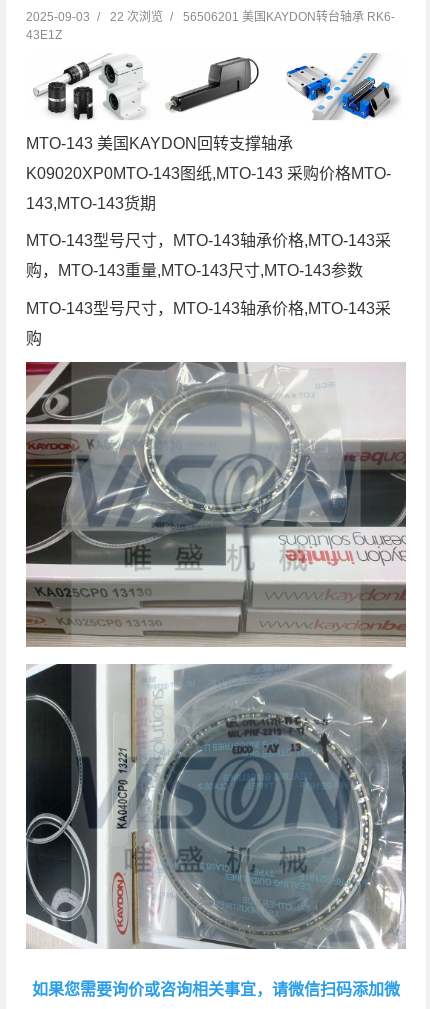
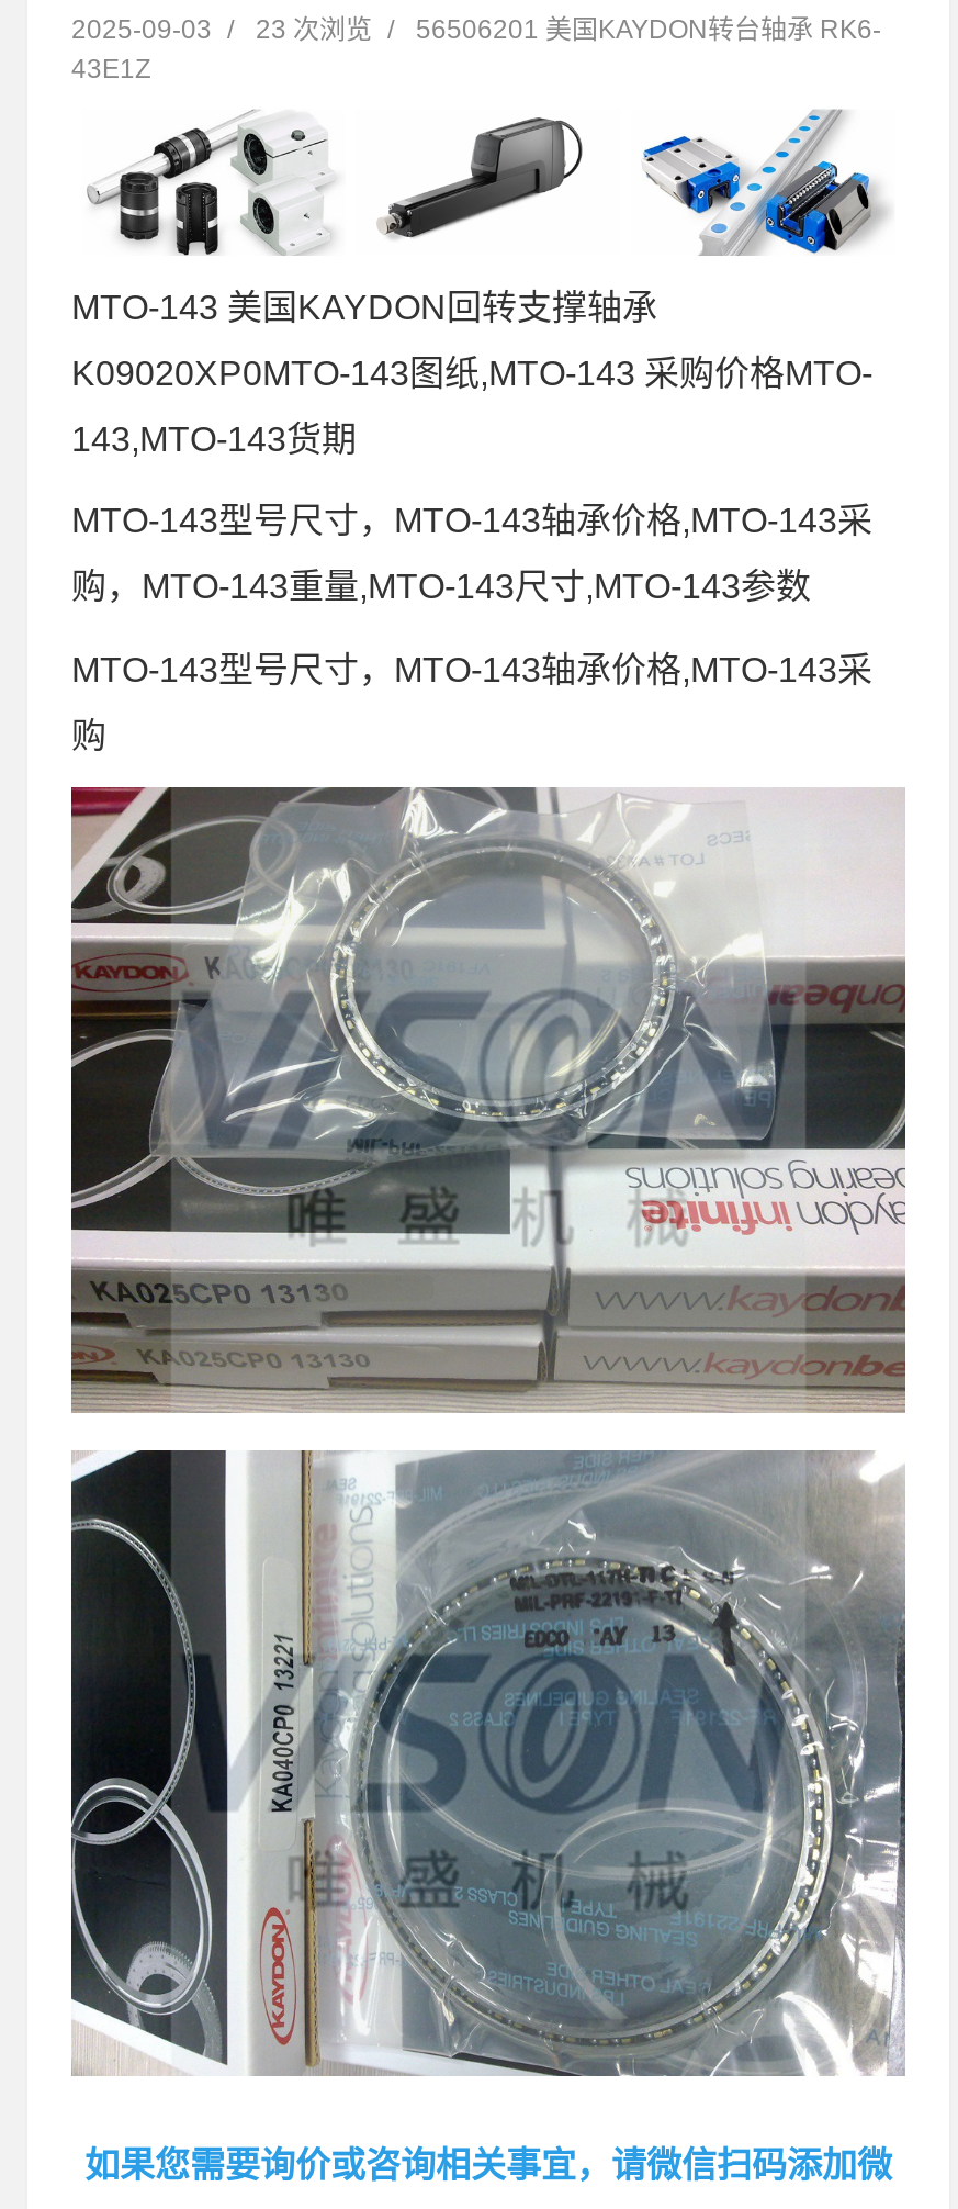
[26,10,395,24] 2025-09-03 / 22 次浏览 / 56506201 美国KAYDON转台轴承 RK6- -> [71,14,881,45] 2025-09-03 / 23 次浏览 / 56506201 美国KAYDON转台轴承 RK6-

